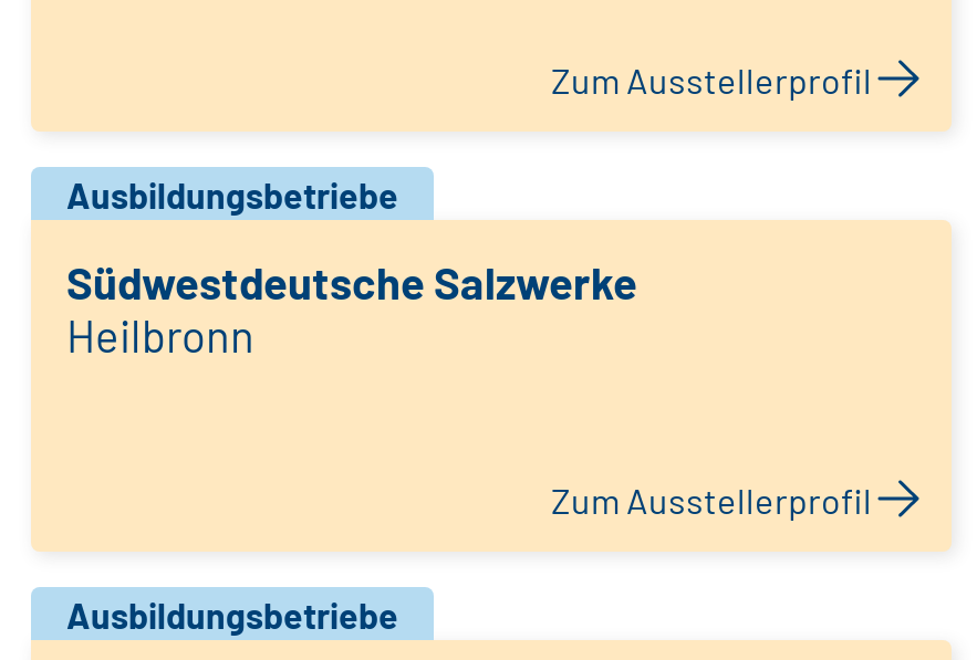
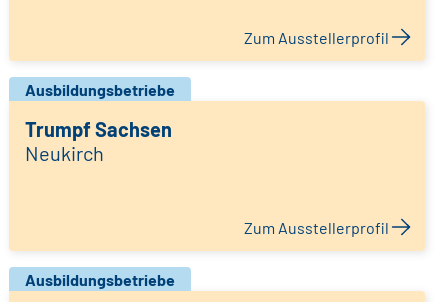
[66,256,637,362] Südwestdeutsche Salzwerke | Heilbronn -> [25,117,172,165] Trumpf Sachsen | Neukirch

